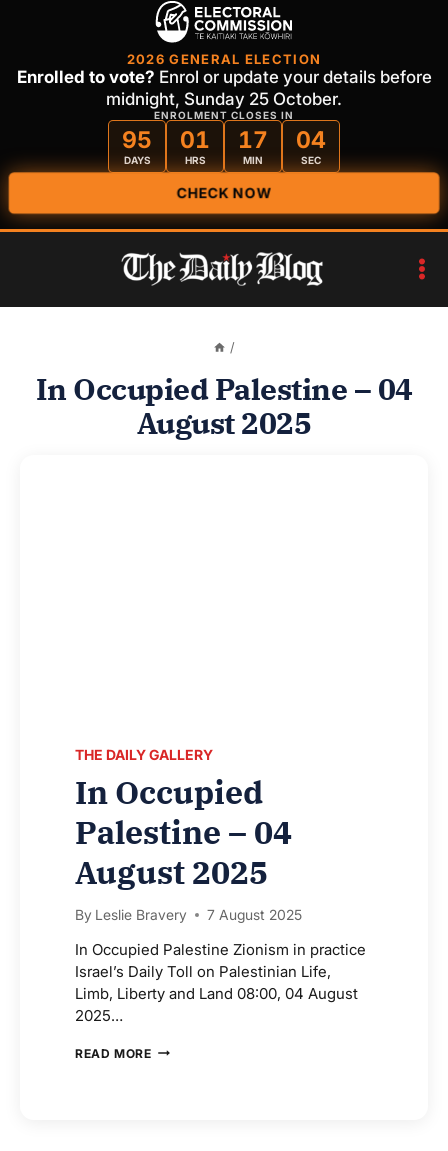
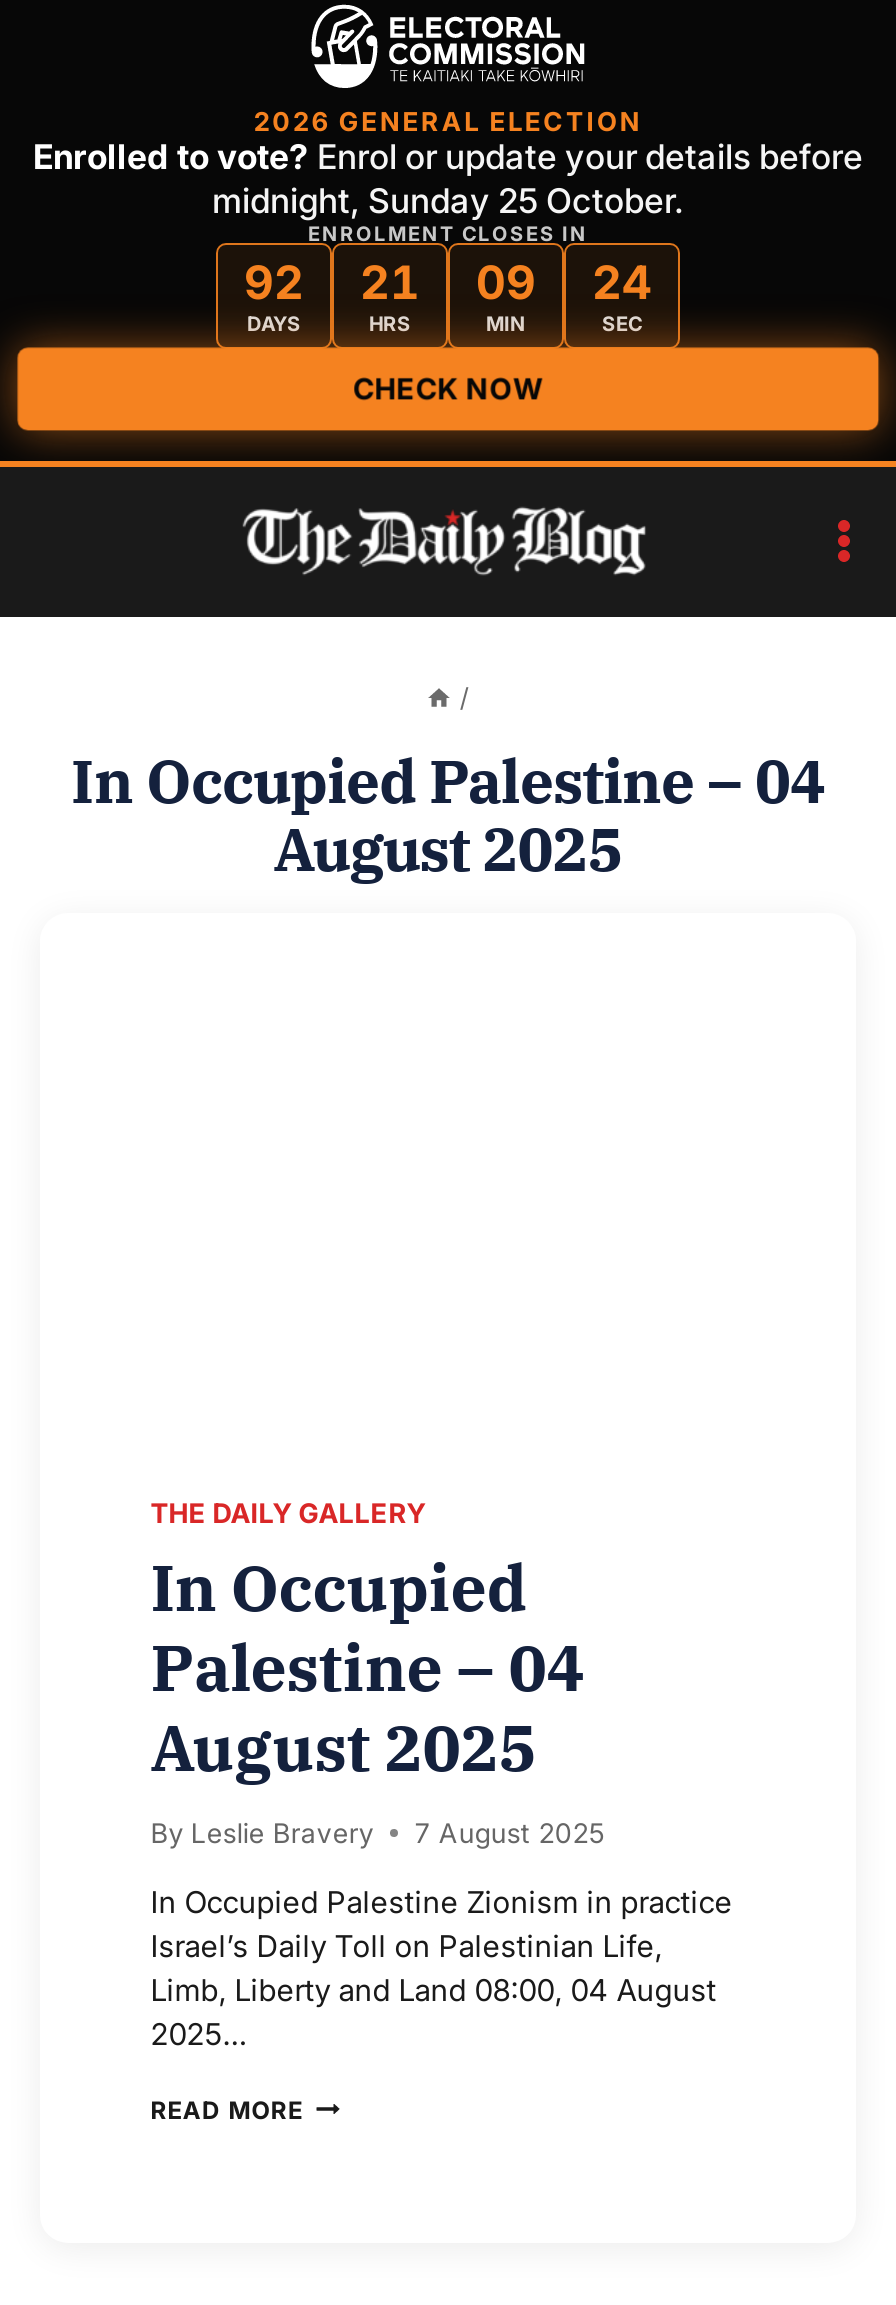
[122,126,152,154] 95 -> [244,254,304,310] 92
[180,126,210,154] 01 -> [360,254,420,310] 21
[238,126,268,154] 17 -> [476,254,536,310] 09
[296,126,326,154] 04 -> [592,254,652,310] 24

